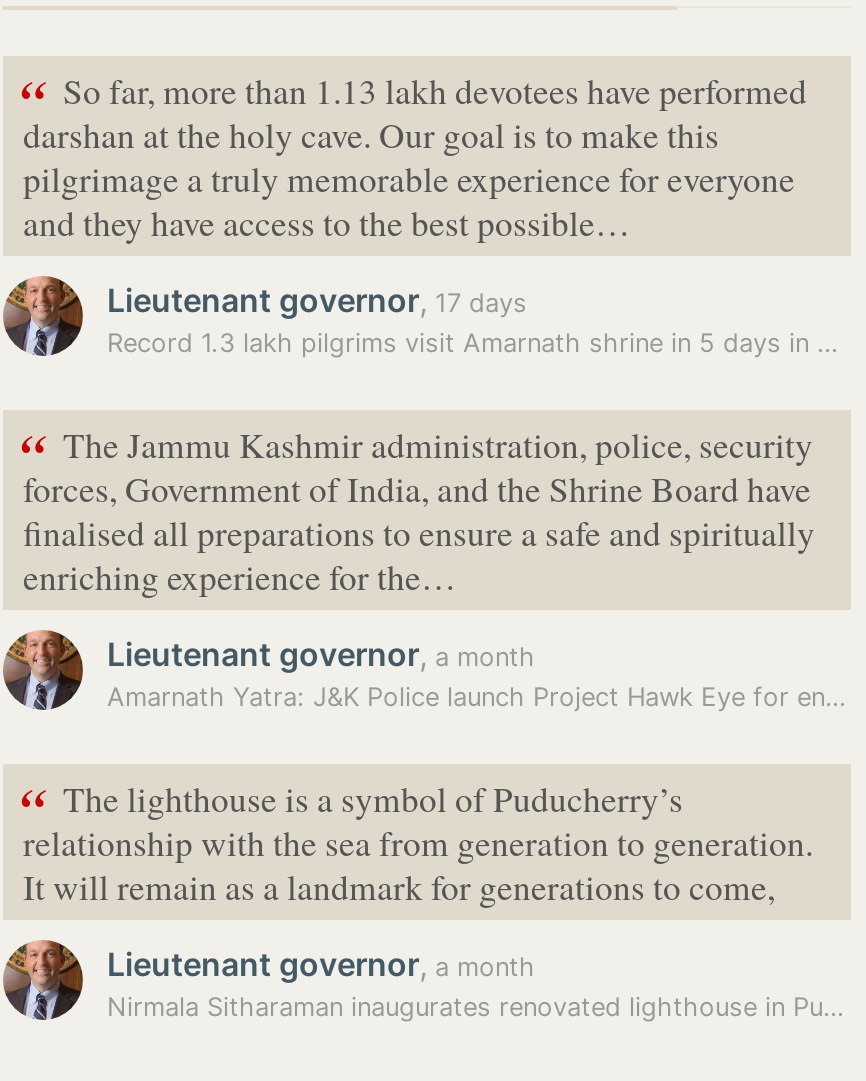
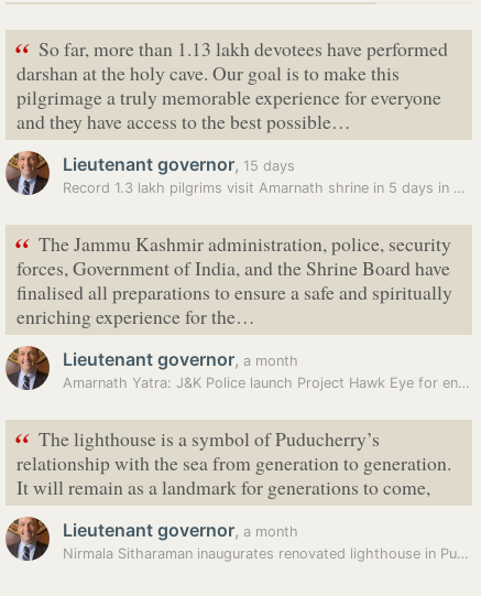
[107,280,527,320] Lieutenant governor, 17 days -> [63,153,295,175] Lieutenant governor, 15 days

